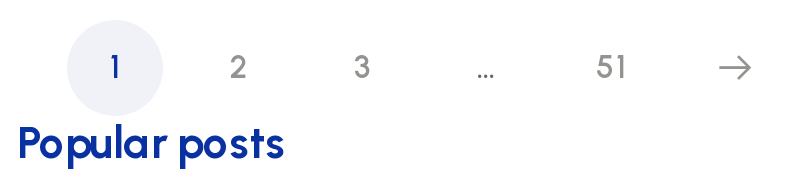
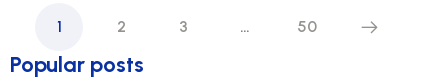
[596,47,626,85] 51 -> [297,17,317,36] 50

